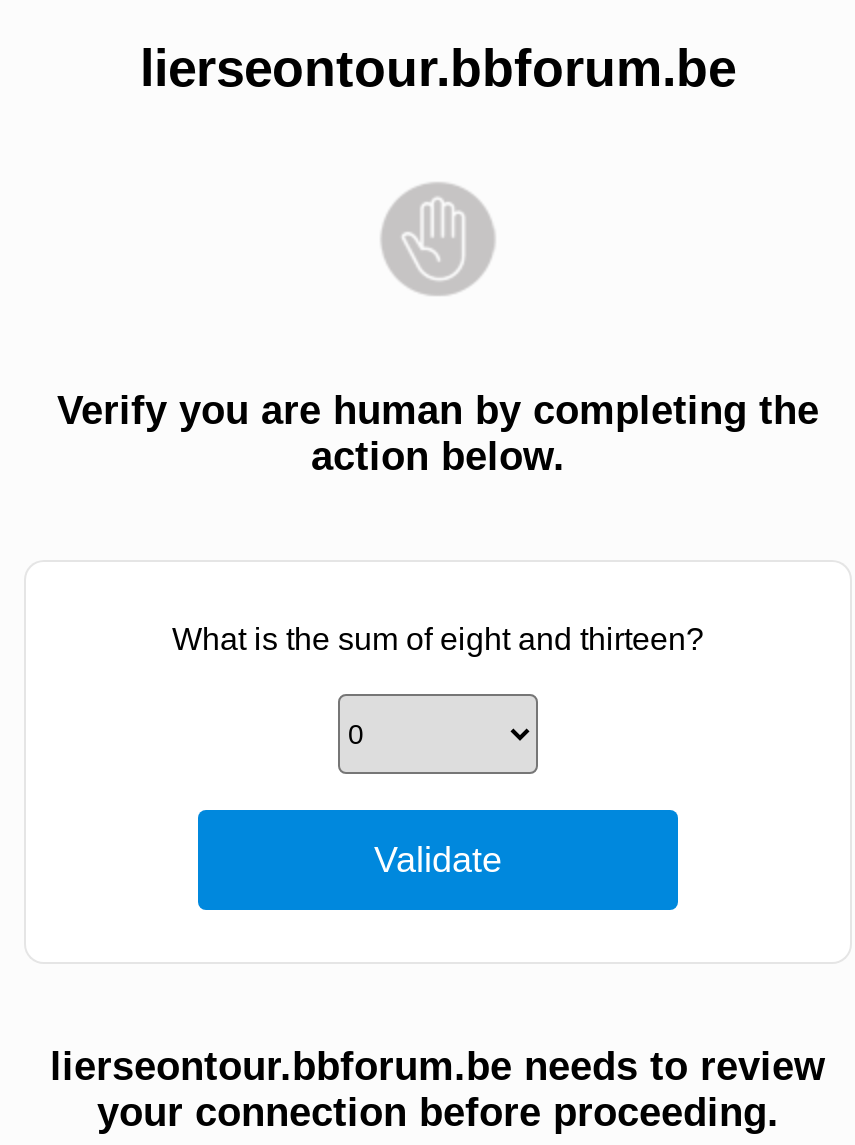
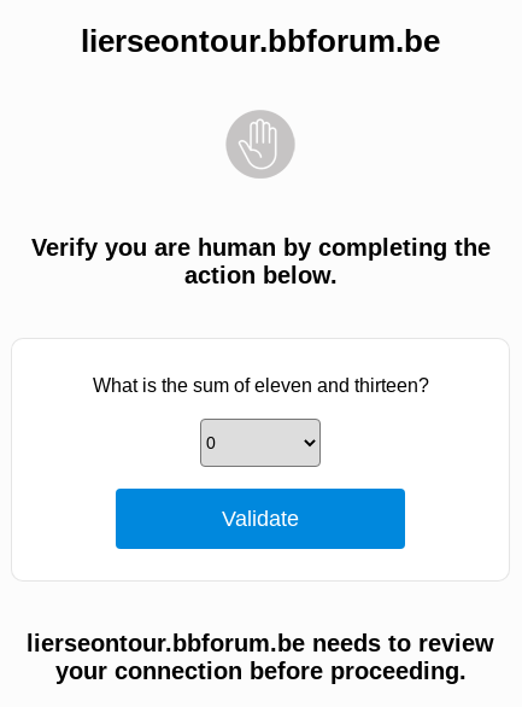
[172,622,704,656] What is the sum of eight and thirteen? -> [92,375,429,396] What is the sum of eleven and thirteen?

